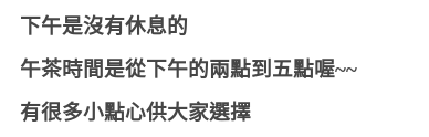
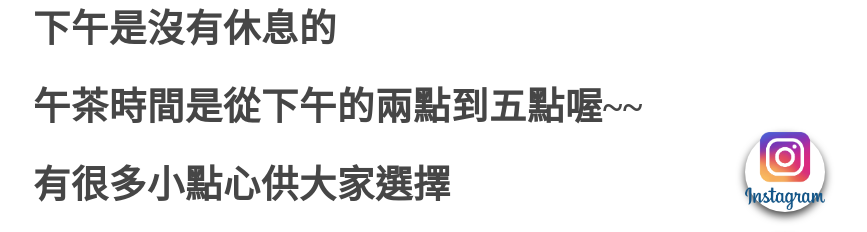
none -> [739,130,831,222] [image]

